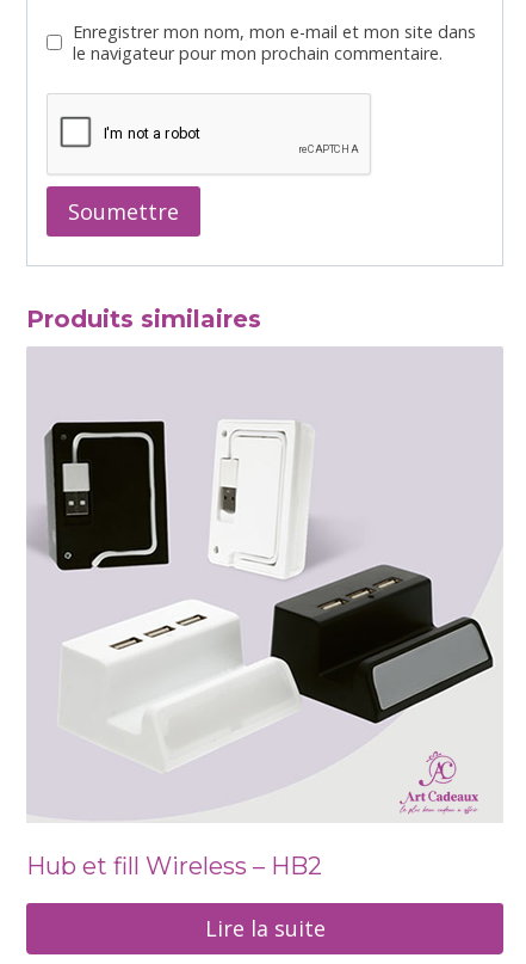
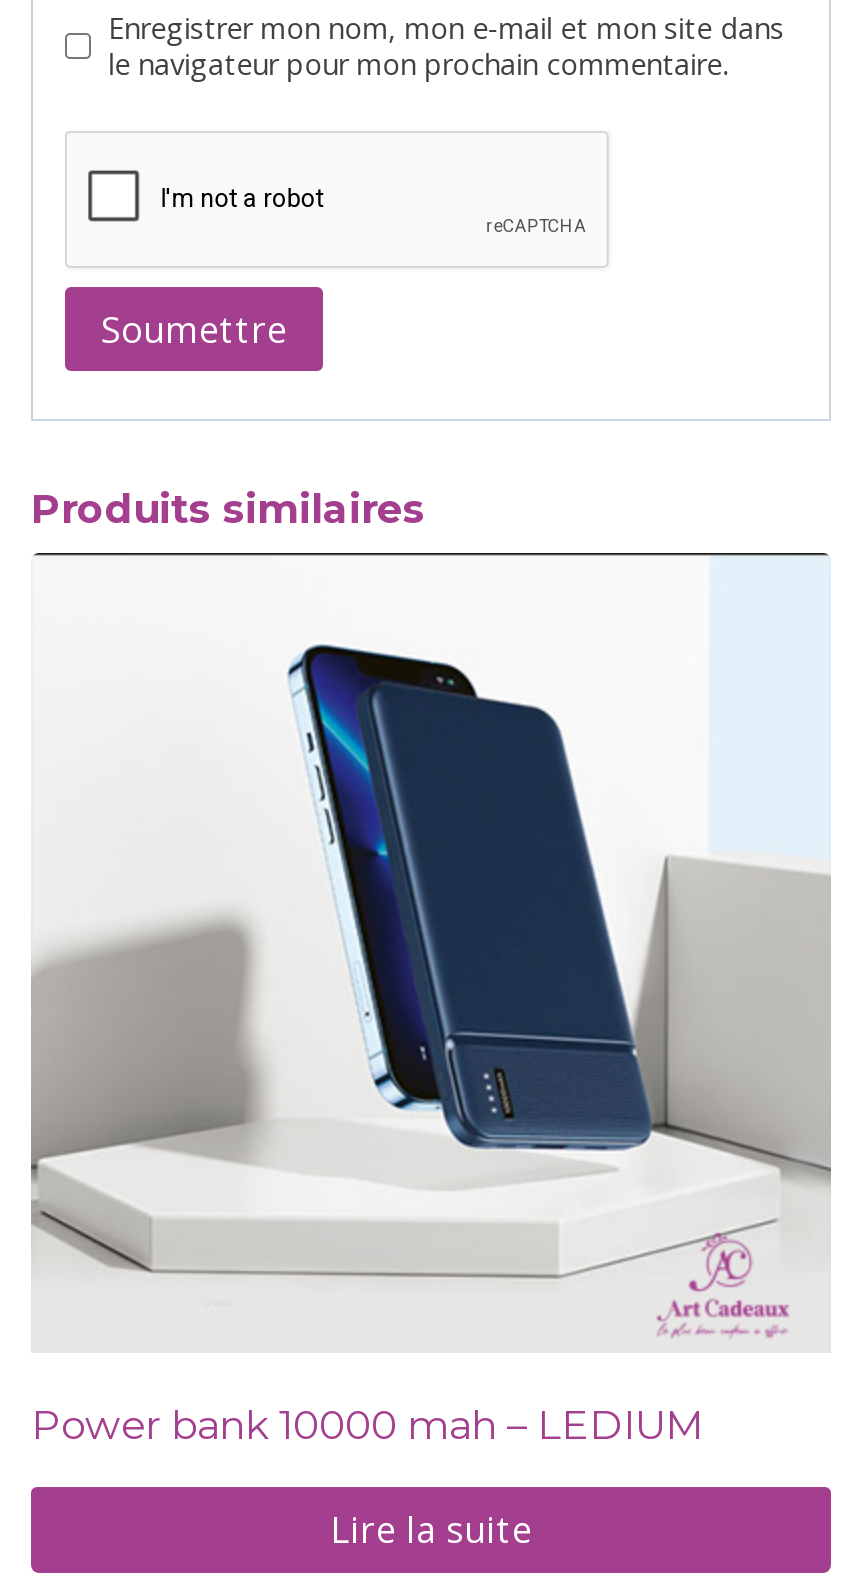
[26,345,502,778] [image] -> [31,551,831,1279] [image]
[26,852,322,881] Hub et fill Wireless – HB2 -> [31,1401,703,1449] Power bank 10000 mah – LEDIUM

